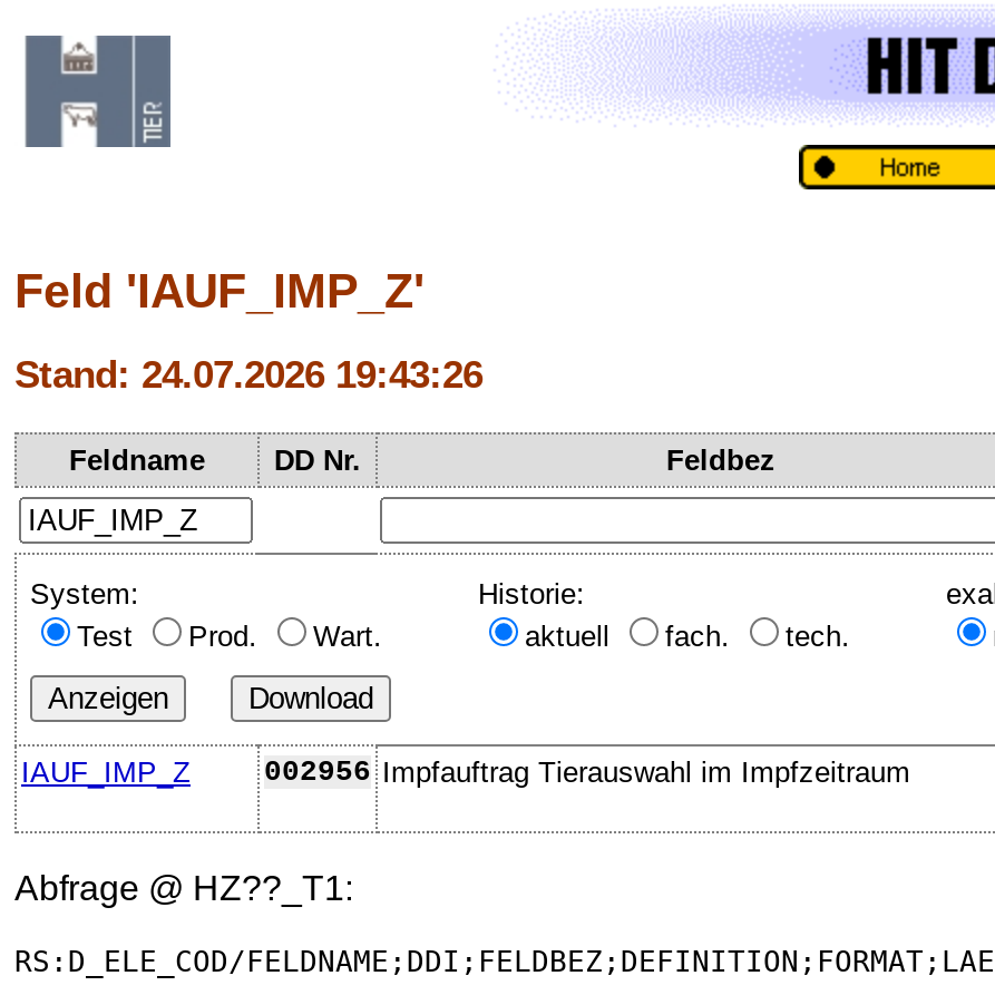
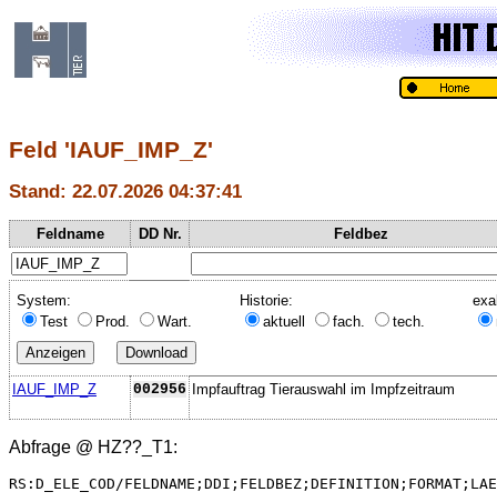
[14,353,482,398] Stand: 24.07.2026 19:43:26 -> [9,180,242,203] Stand: 22.07.2026 04:37:41

